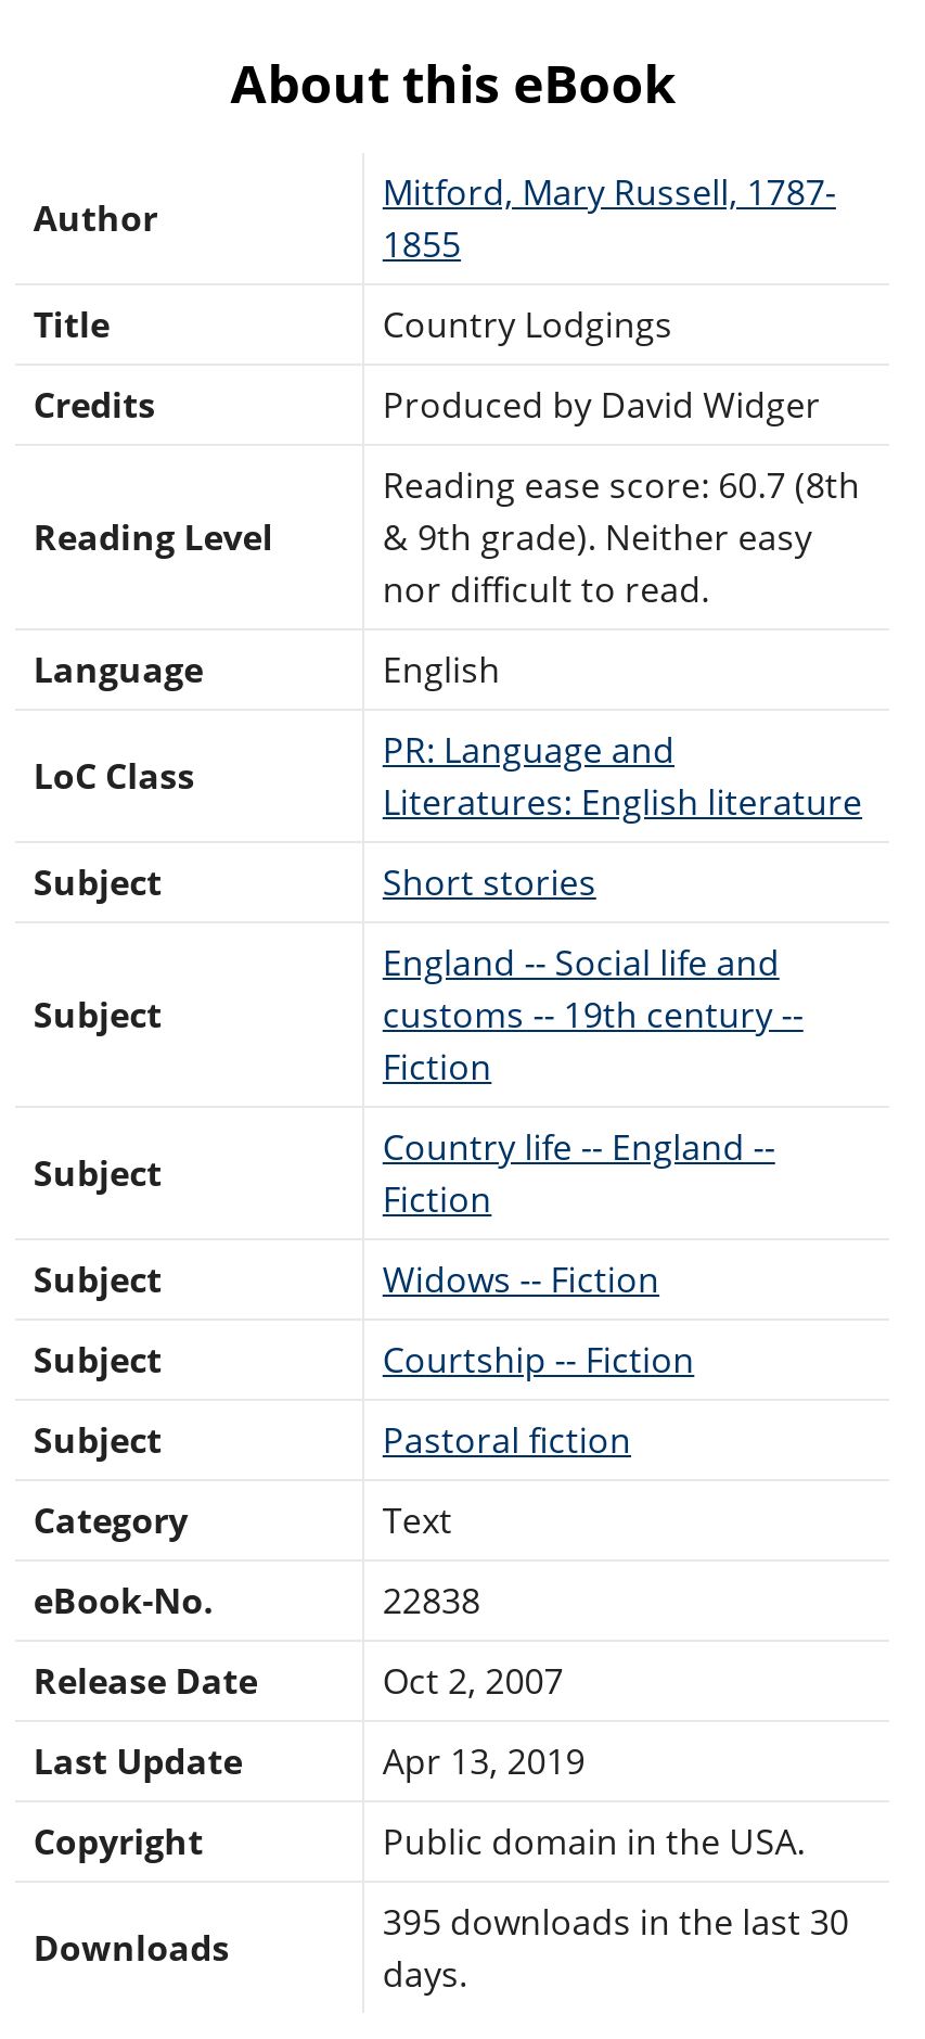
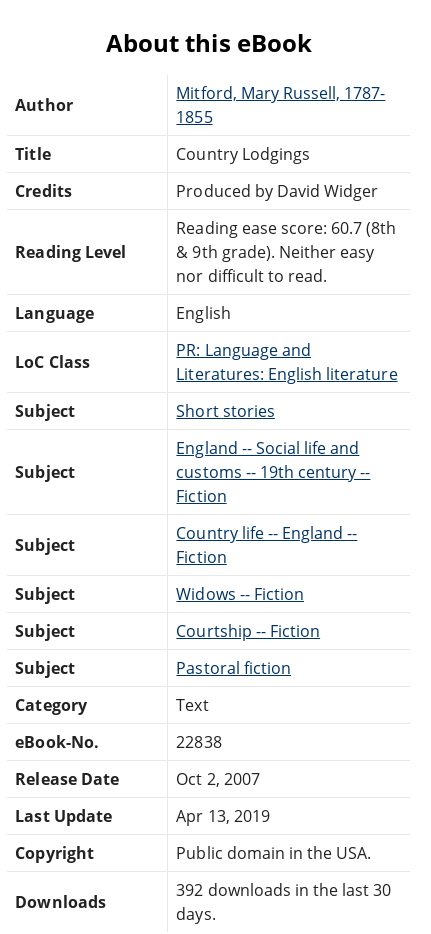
[383,1897,849,1945] 395 downloads in the last 30 -> [176,879,391,901] 392 downloads in the last 30

